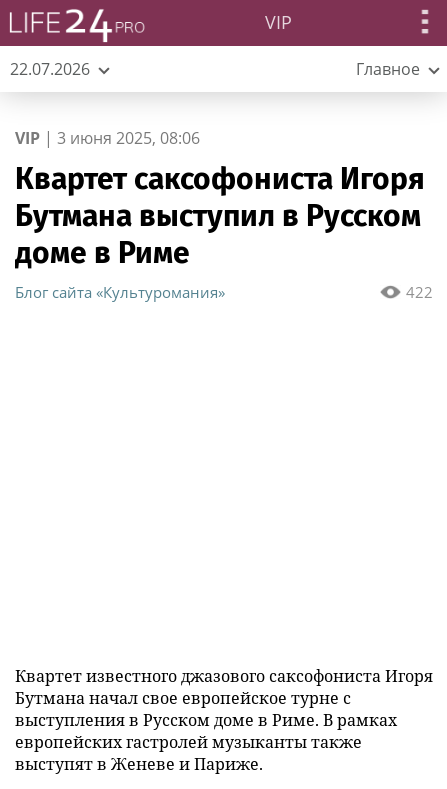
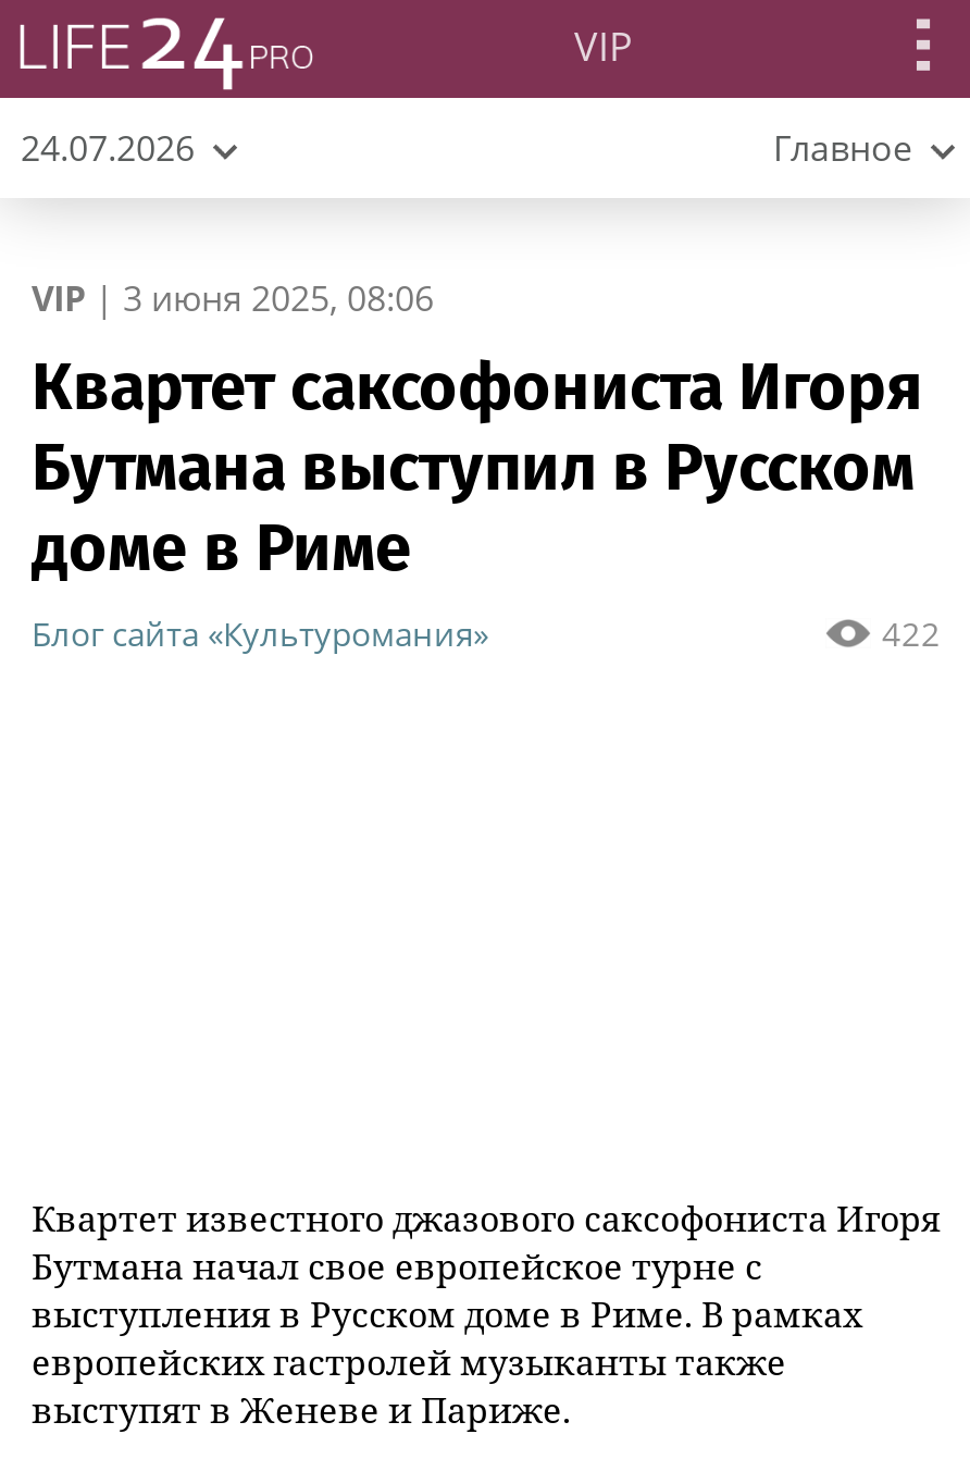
[10,57,90,79] 22.07.2026 -> [21,123,195,171] 24.07.2026

